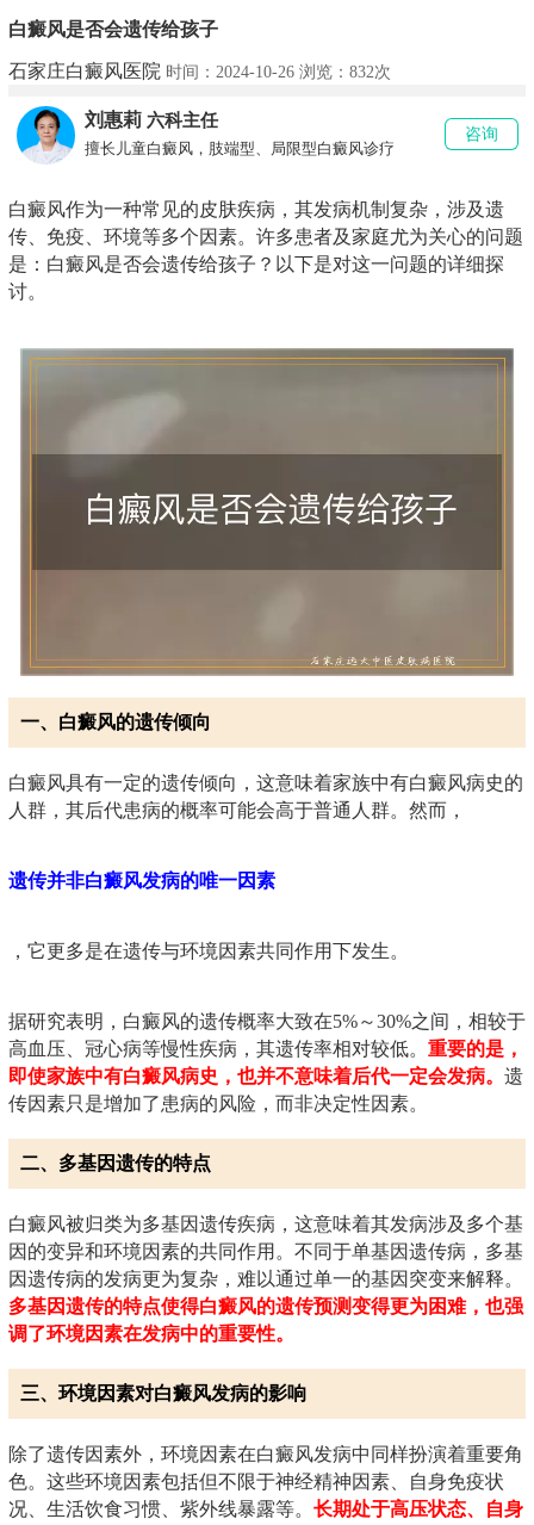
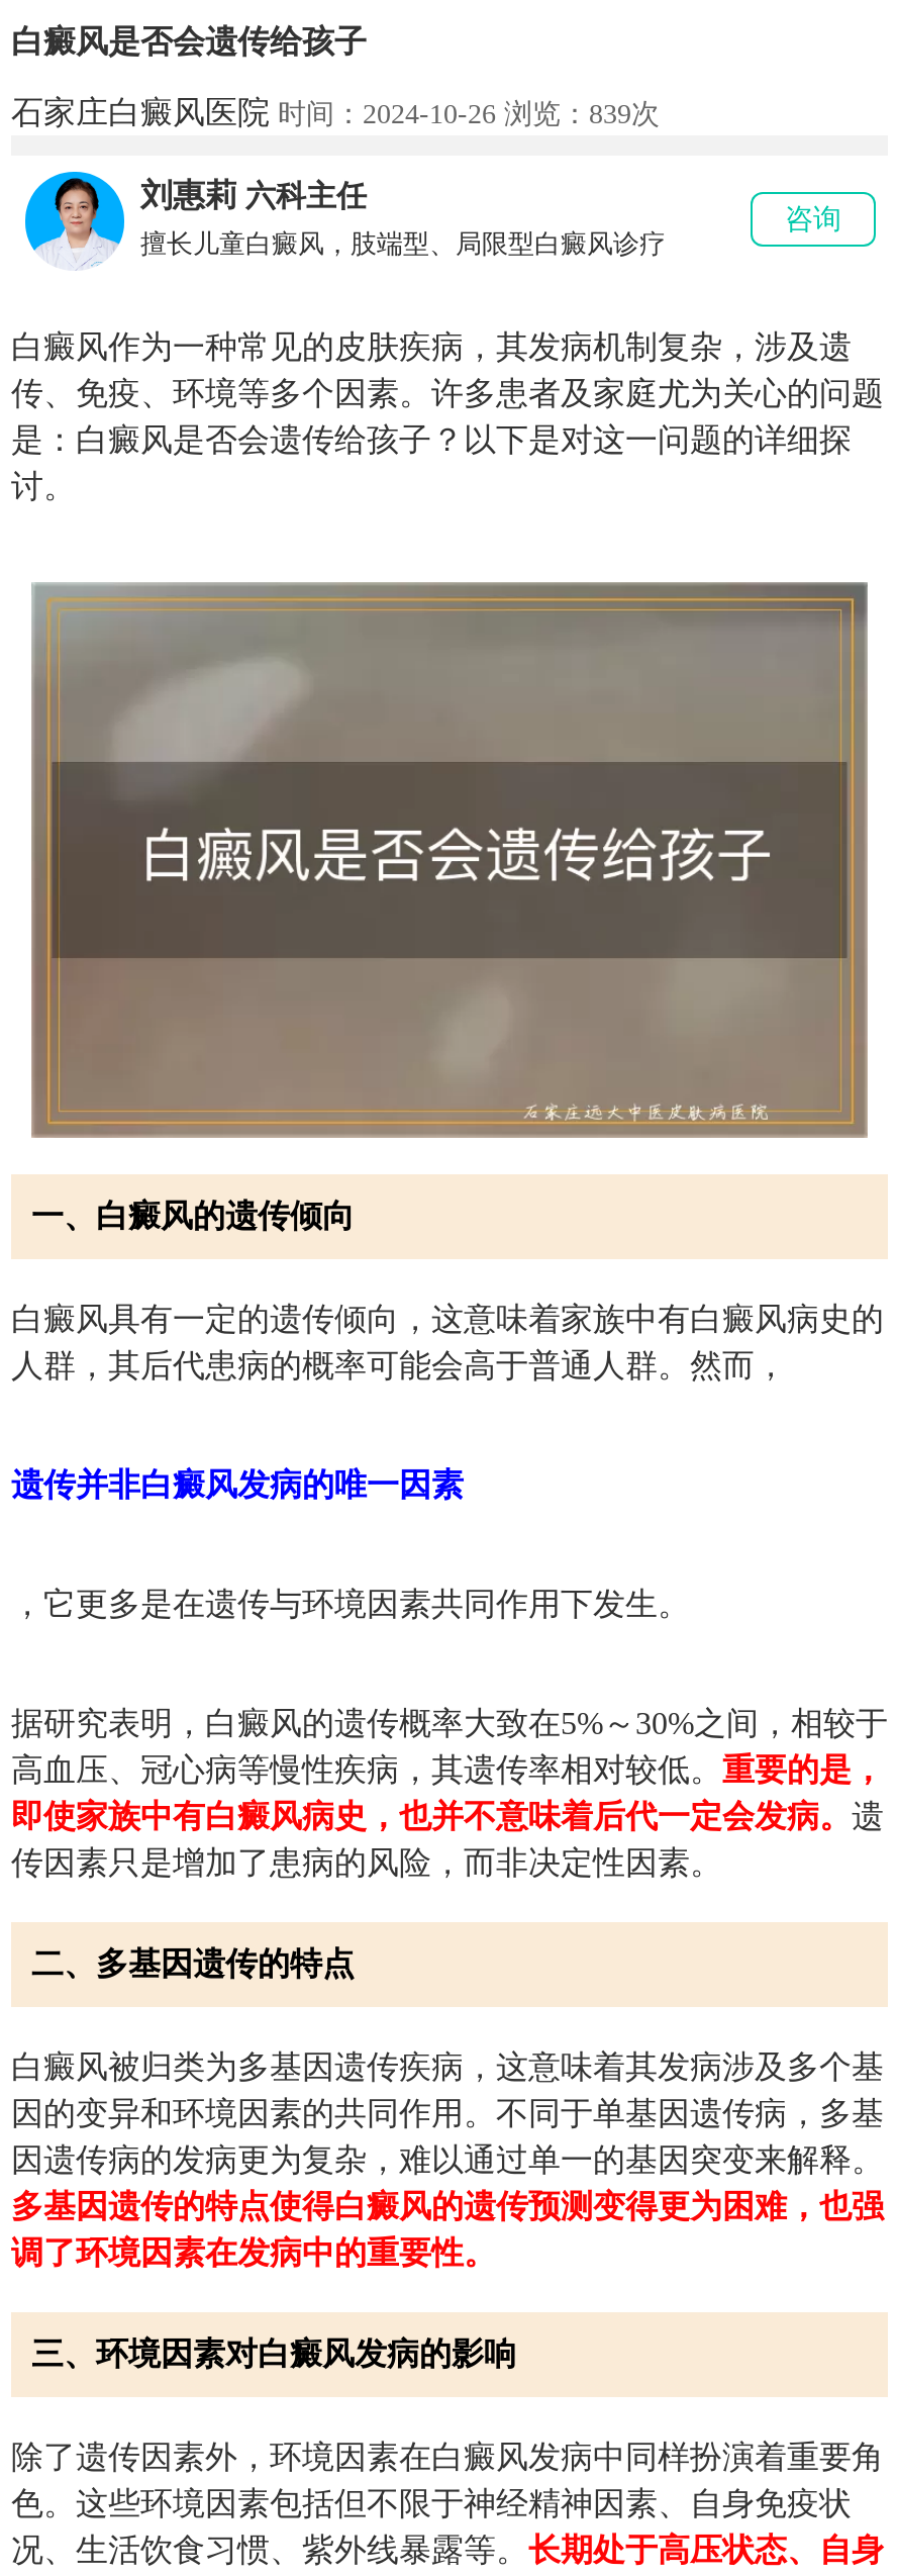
[8,61,391,81] 石家庄白癜风医院时间：2024-10-26 浏览：832次 -> [11,95,660,129] 石家庄白癜风医院时间：2024-10-26 浏览：839次

